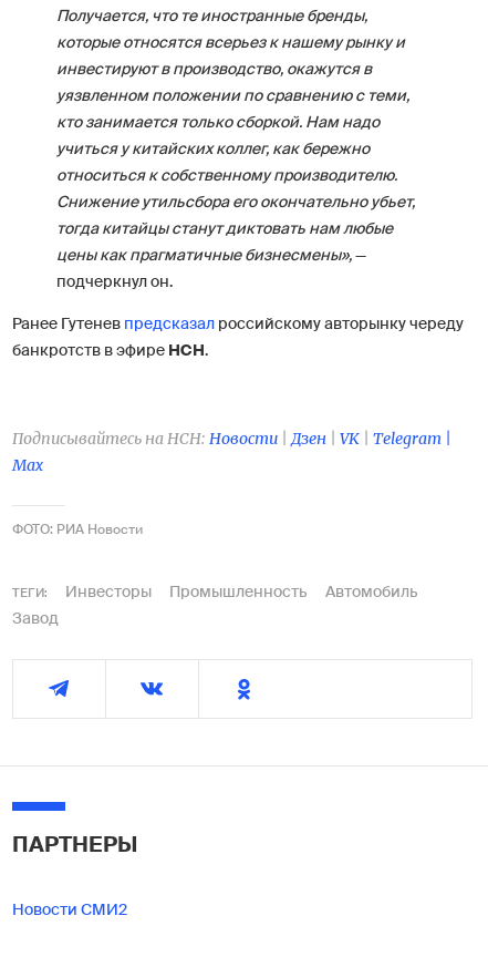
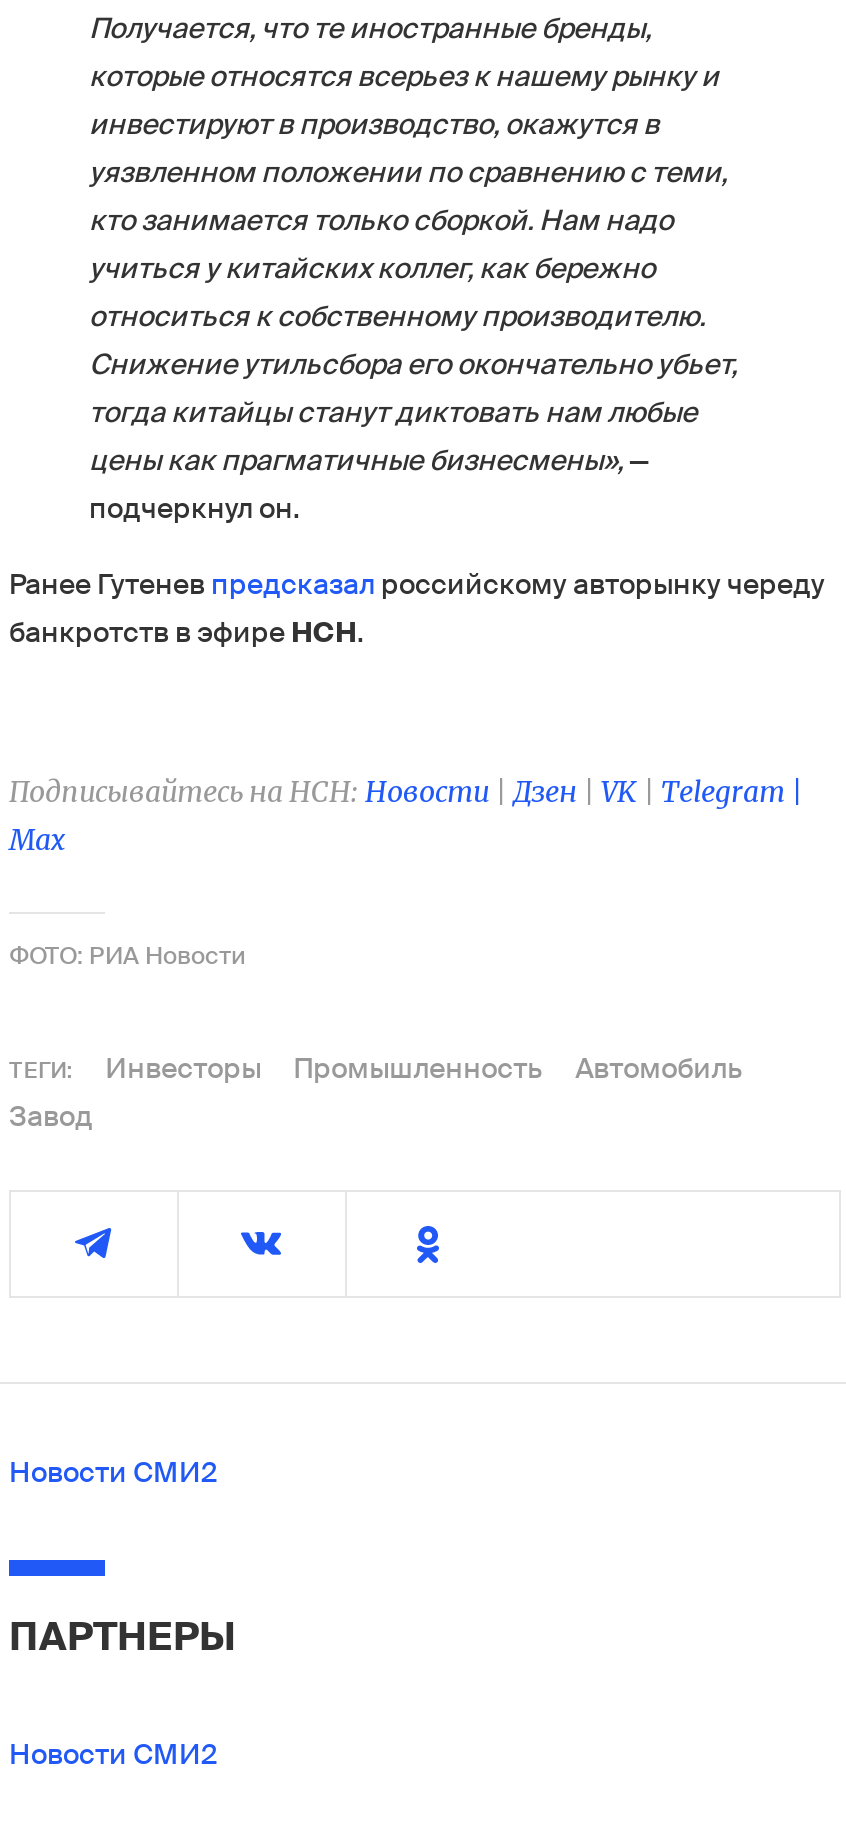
none -> [9,1454,217,1490] Новости СМИ2

